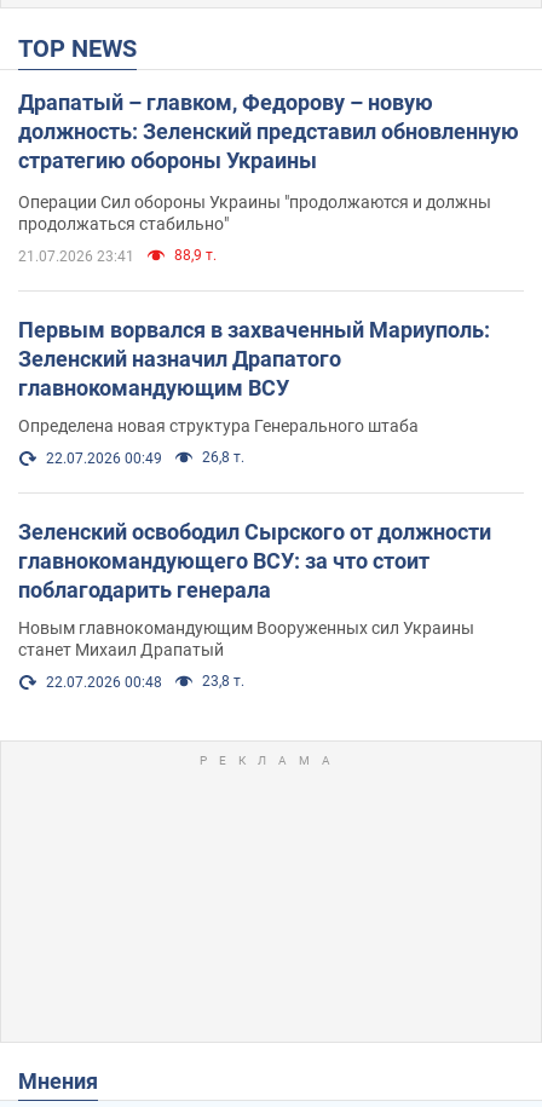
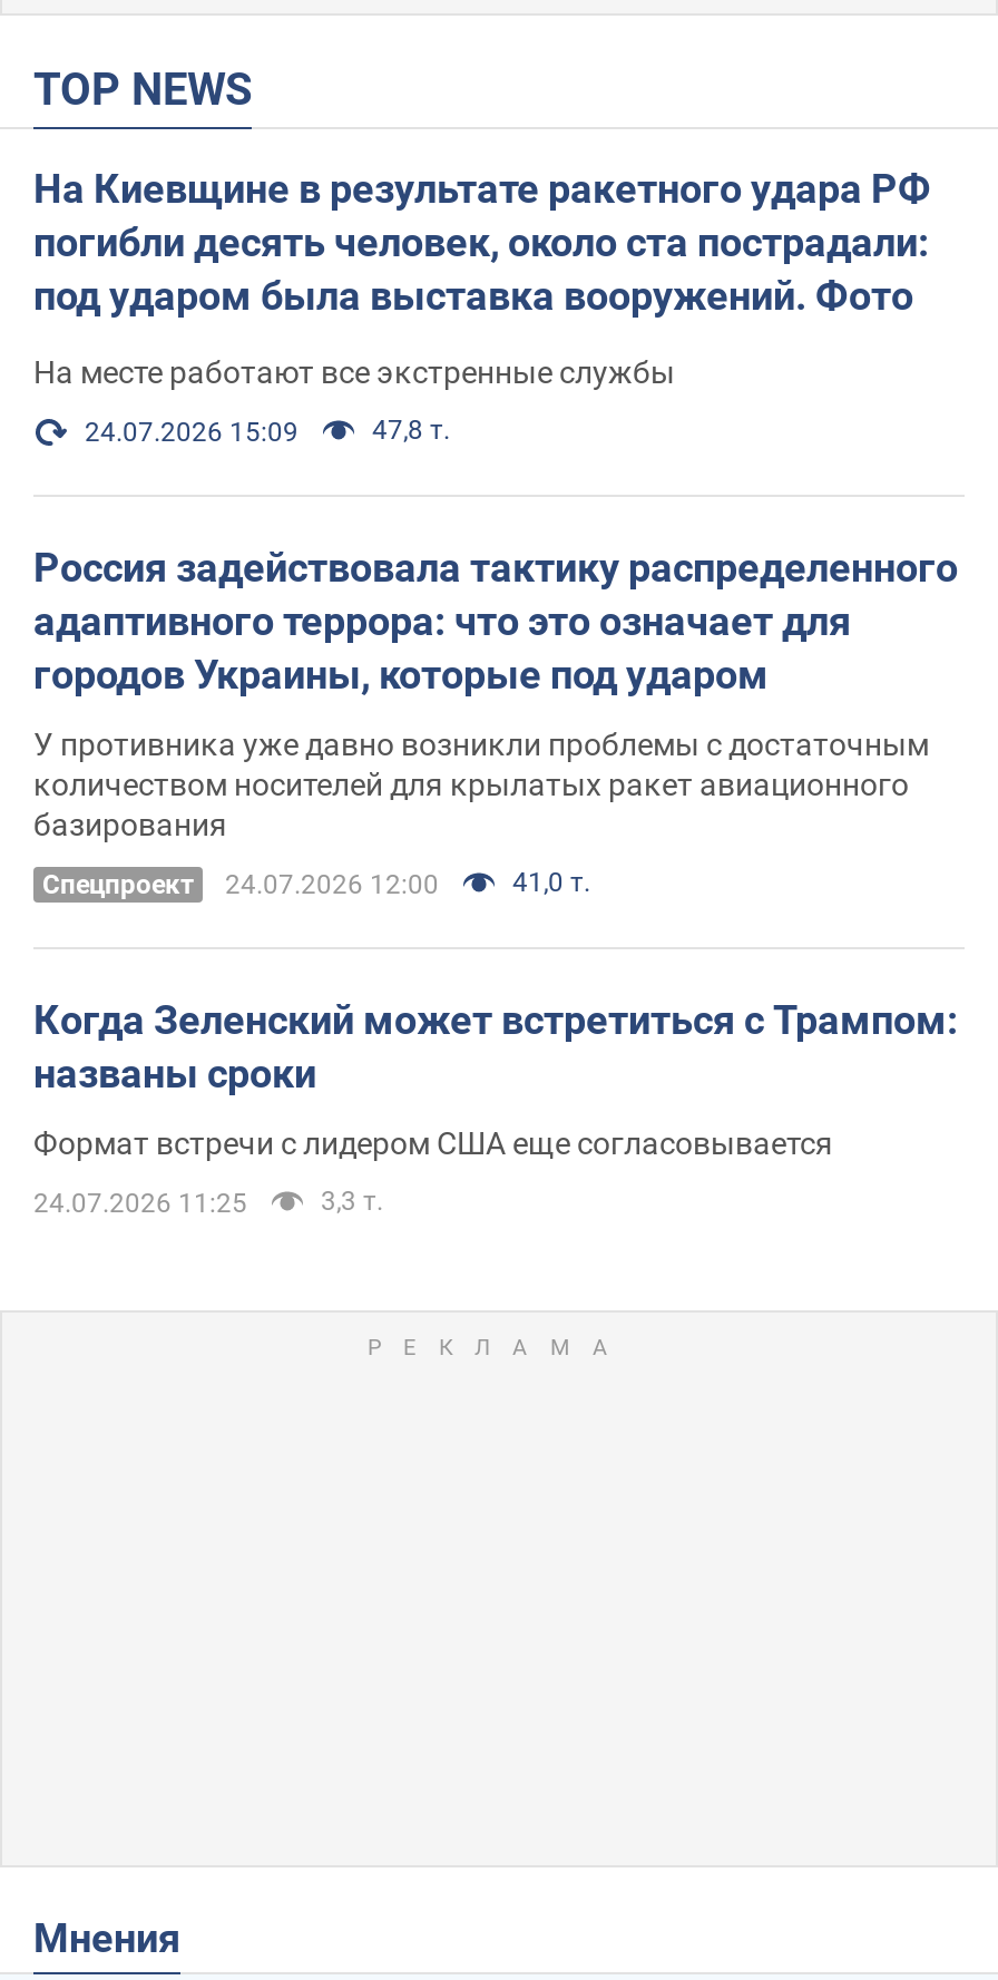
[18,89,519,173] Драпатый – главком, Федорову – новую | должность: Зеленский представил обновленную | стратегию обороны Украины -> [33,164,931,318] На Киевщине в результате ракетного удара РФ | погибли десять человек, около ста пострадали: | под ударом была выставка вооружений. Фото
[18,192,491,233] Операции Сил обороны Украины "продолжаются и должны | продолжаться стабильно" -> [33,354,675,389] На месте работают все экстренные службы
[18,246,217,265] 21.07.2026 23:41 | 88,9 т. -> [85,414,450,447] 24.07.2026 15:09 | 47,8 т.
[18,317,490,400] Первым ворвался в захваченный Мариуполь: | Зеленский назначил Драпатого | главнокомандующим ВСУ -> [33,543,958,697] Россия задействовала тактику распределенного | адаптивного террора: что это означает для | городов Украины, которые под ударом
[18,416,419,435] Определена новая структура Генерального штаба -> [33,726,929,842] У противника уже давно возникли проблемы с достаточным | количеством носителей для крылатых ракет авиационного | базирования
[46,448,244,467] 22.07.2026 00:49 | 26,8 т. -> [42,866,590,900] Спецпроект | 24.07.2026 12:00 | 41,0 т.
[18,519,491,602] Зеленский освободил Сырского от должности | главнокомандующего ВСУ: за что стоит | поблагодарить генерала -> [33,995,958,1096] Когда Зеленский может встретиться с Трампом: | названы сроки
[18,618,474,659] Новым главнокомандующим Вооруженных сил Украины | станет Михаил Драпатый -> [33,1125,833,1160] Формат встречи с лидером США еще согласовывается
[46,672,244,690] 22.07.2026 00:48 | 23,8 т. -> [33,1185,383,1218] 24.07.2026 11:25 | 3,3 т.

